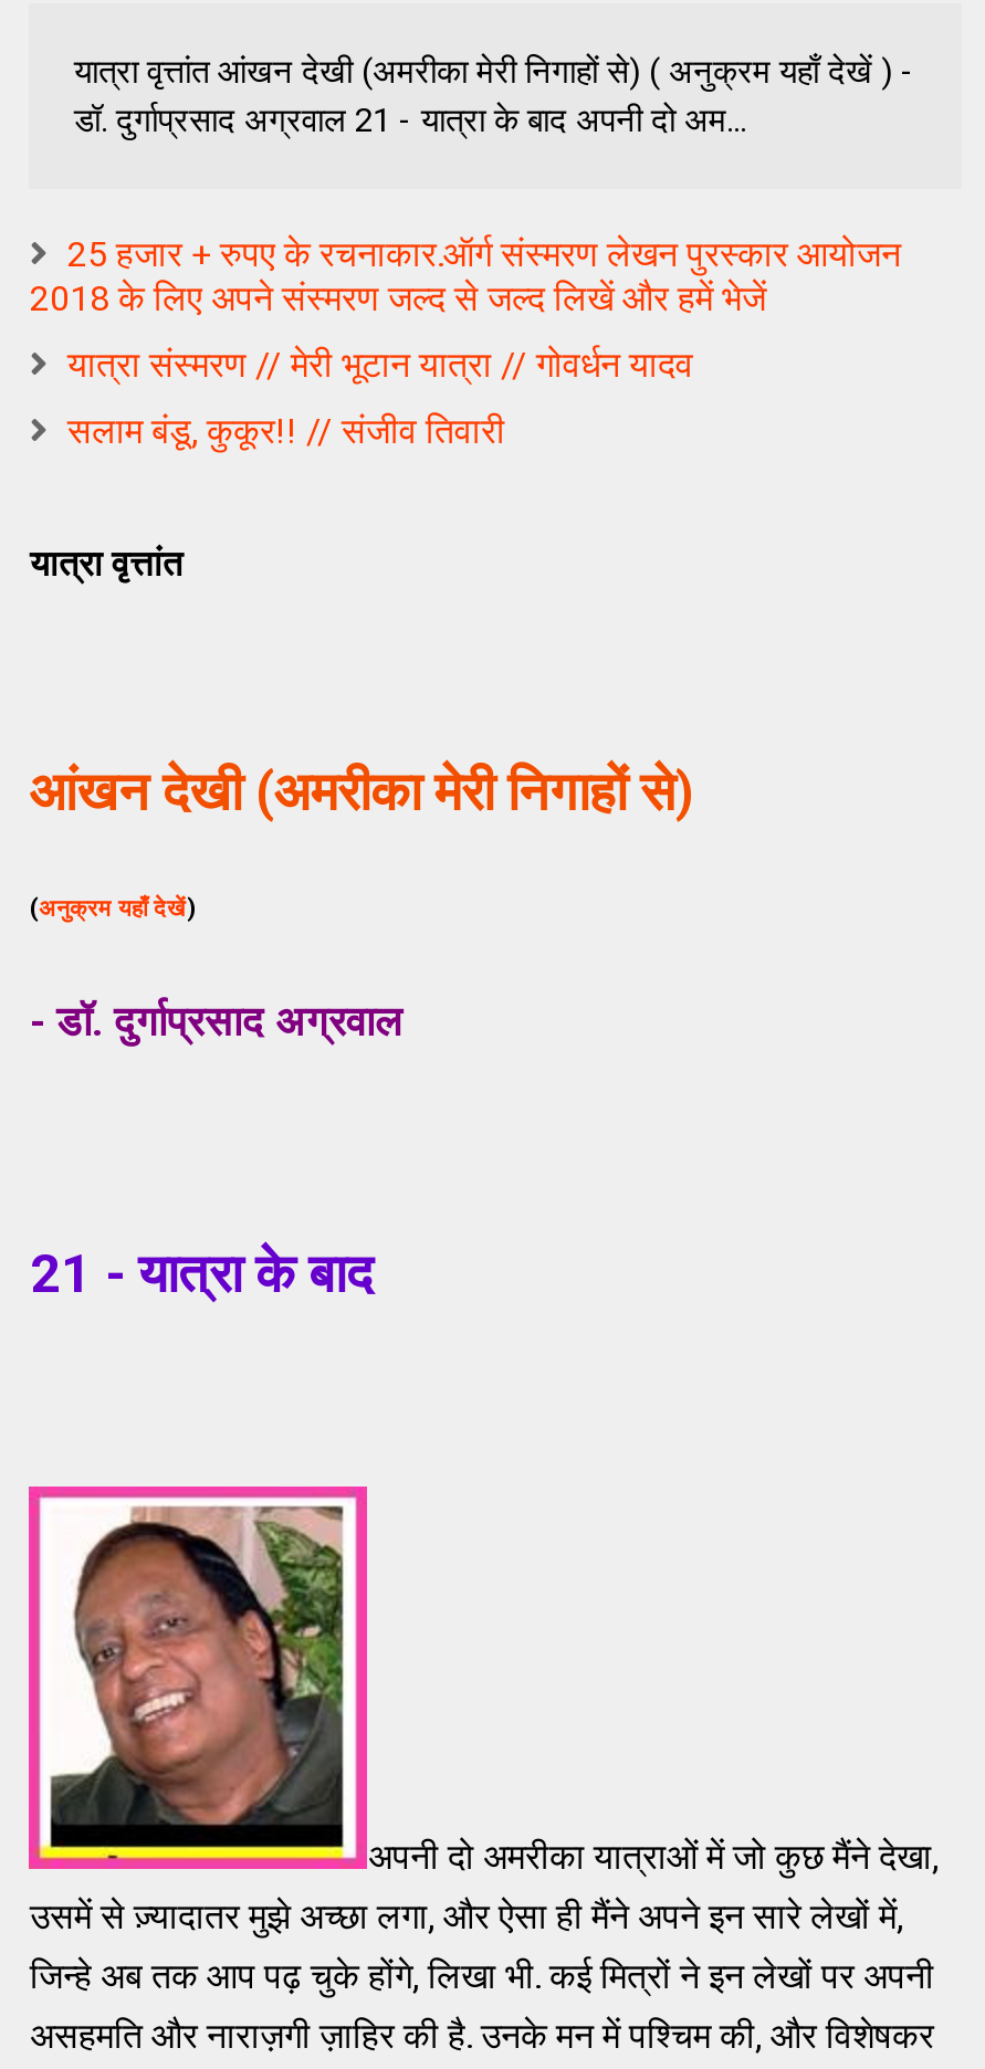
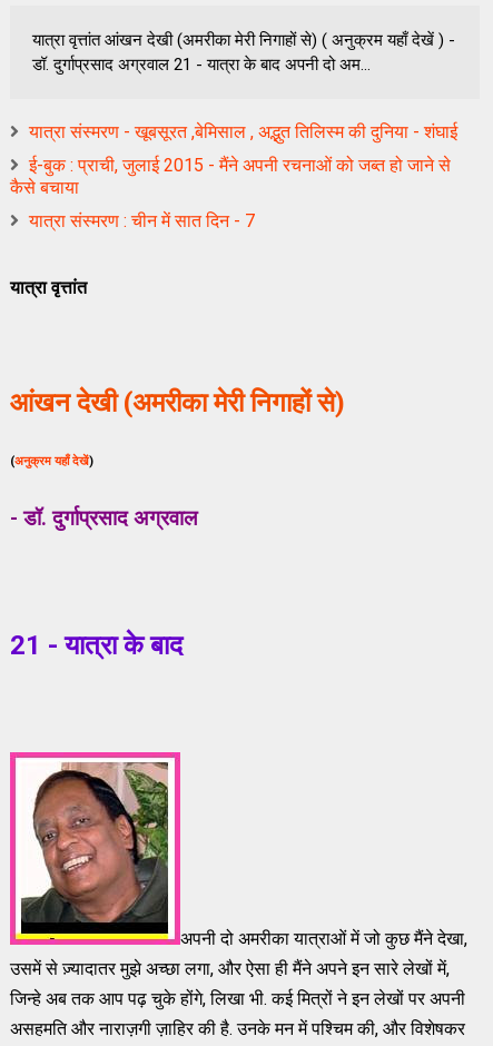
[30,233,901,319] 25 हजार + रुपए के रचनाकार.ऑर्ग संस्मरण लेखन पुरस्कार आयोजन | 2018 के लिए अपने संस्मरण जल्द से जल्द लिखें और हमें भेजें -> [29,121,458,142] यात्रा संस्मरण - खूबसूरत ,बेमिसाल , अद्भुत तिलिस्म की दुनिया - शंघाई
[67,344,693,386] यात्रा संस्मरण // मेरी भूटान यात्रा // गोवर्धन यादव -> [10,155,451,198] ई-बुक : प्राची, जुलाई 2015 - मैंने अपनी रचनाओं को जब्त हो जाने से | कैसे बचाया
[67,410,505,452] सलाम बंडू, कुकूर!! // संजीव तिवारी -> [29,210,255,231] यात्रा संस्मरण : चीन में सात दिन - 7

